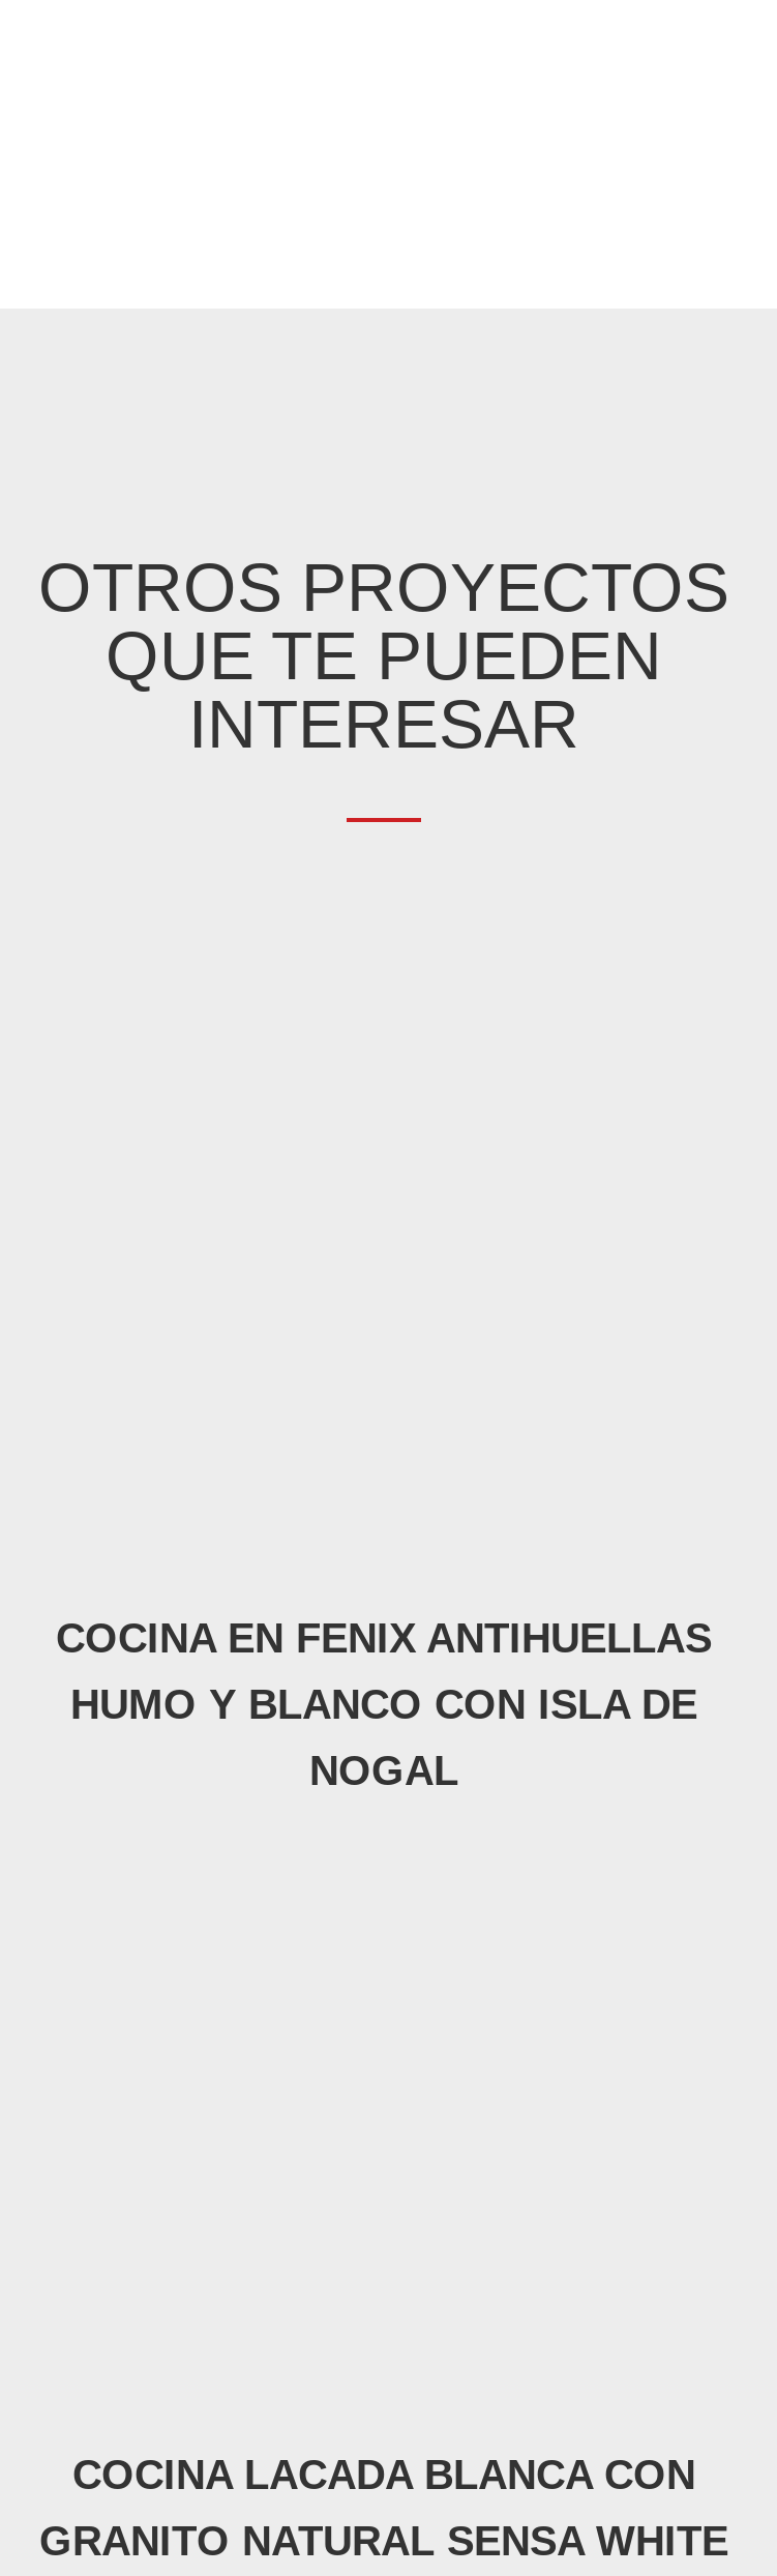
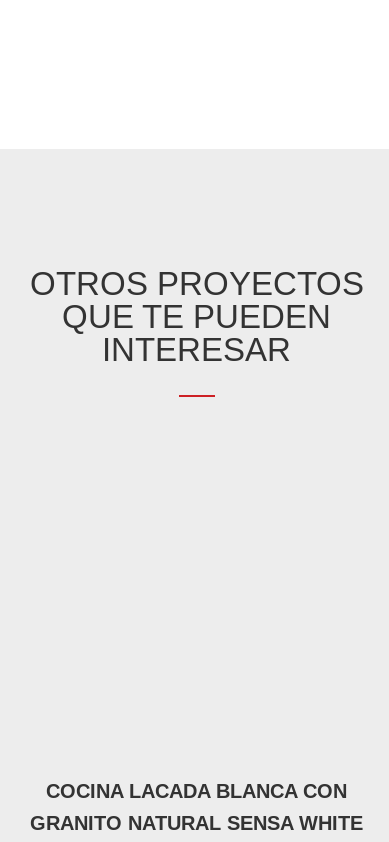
[56,1616,712,1794] COCINA EN FENIX ANTIHUELLAS | HUMO Y BLANCO CON ISLA DE | NOGAL -> none

